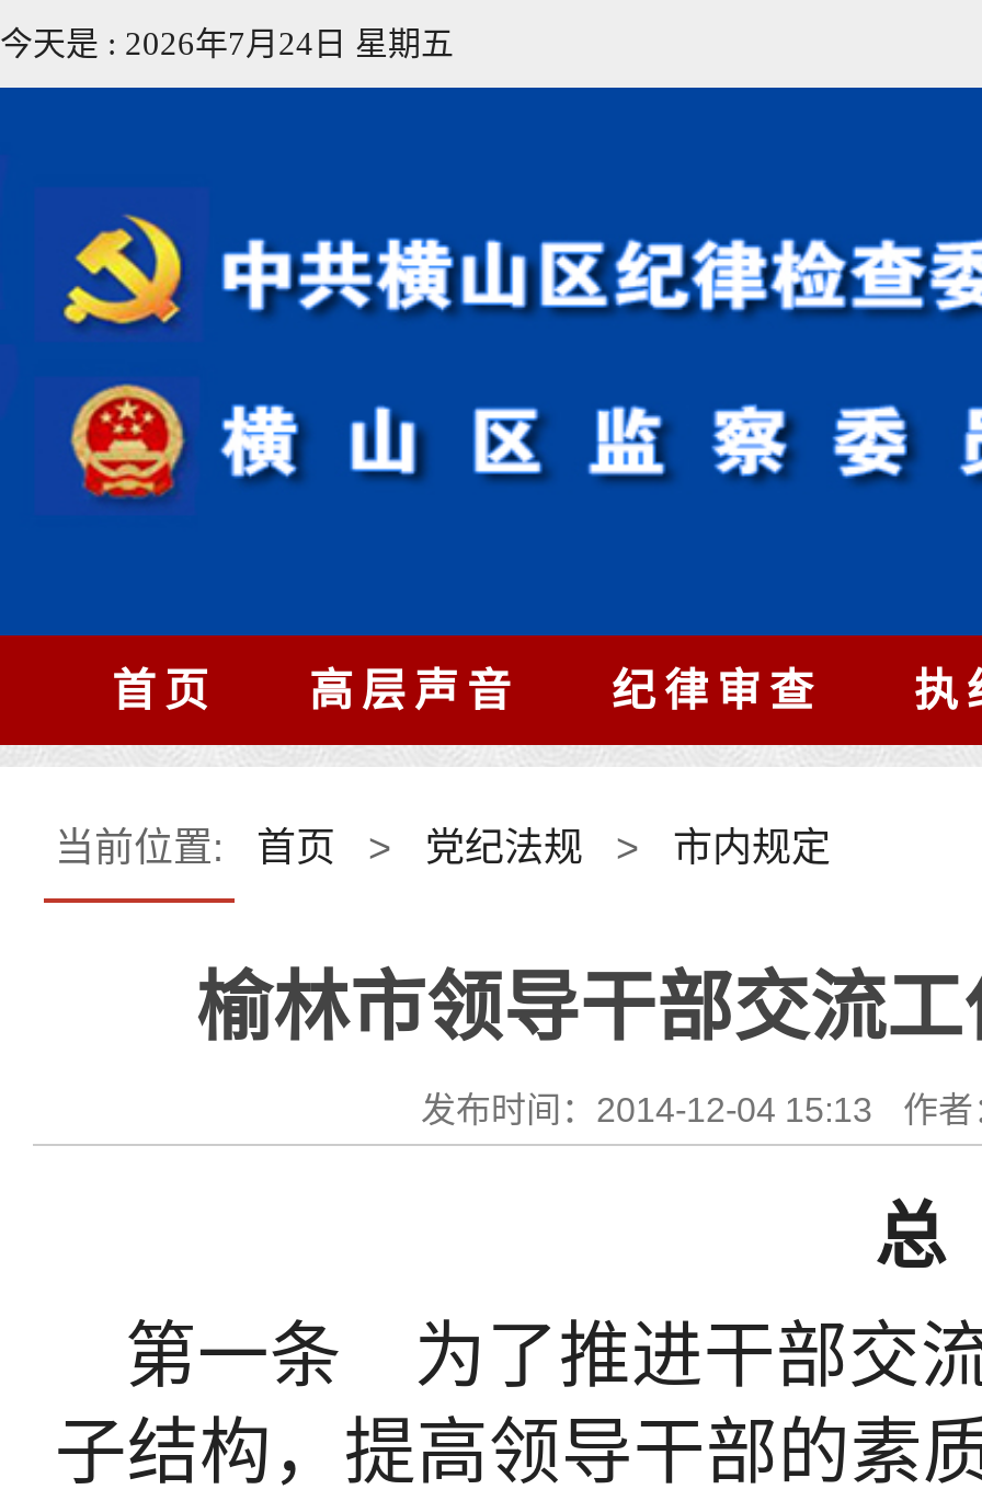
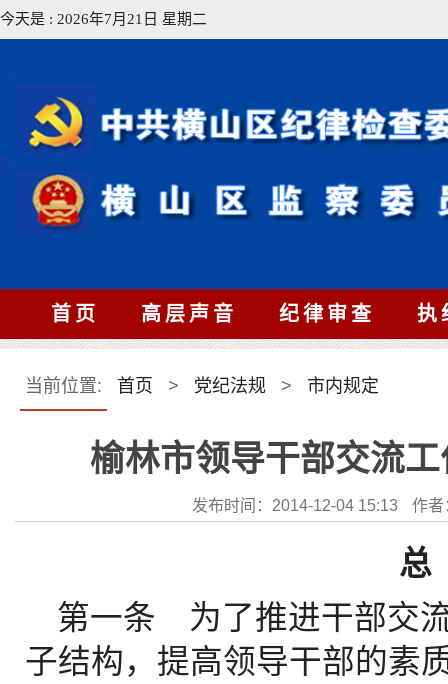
[0,26,454,61] 今天是 : 2026年7月24日 星期五 -> [0,11,207,27] 今天是 : 2026年7月21日 星期二

